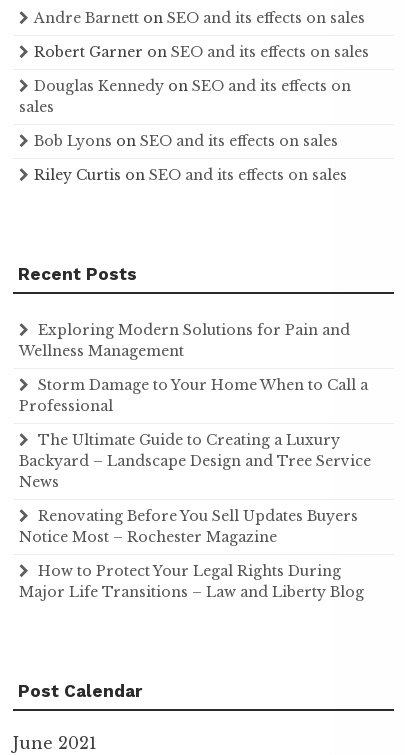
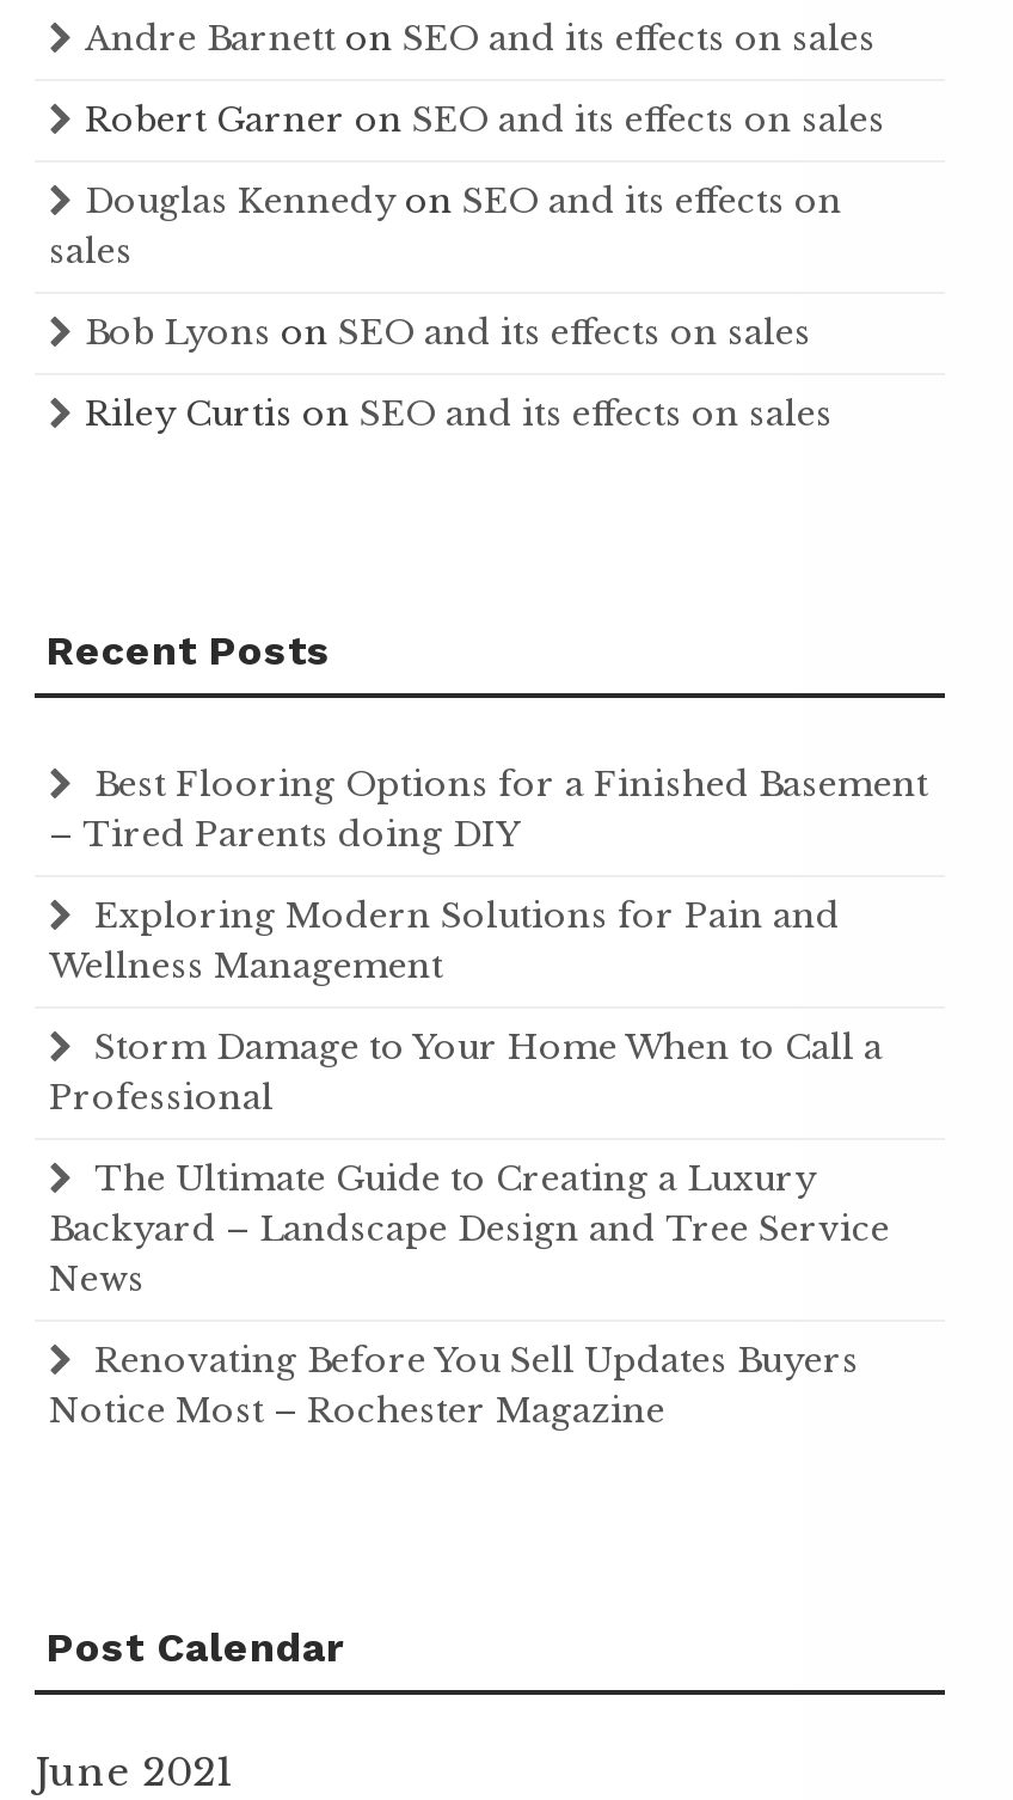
none -> [49,763,928,856] Best Flooring Options for a Finished Basement | – Tired Parents doing DIY
moved [19,321,371,546] -> [49,894,890,1432]: Exploring Modern Solutions for Pain and | Wellness Management | Storm Damage to Your Home When to Call a | ... | Renovating Before You Sell Updates Buyers | Notice Most – Rochester Magazine
[19,562,364,601] How to Protect Your Legal Rights During | Major Life Transitions – Law and Liberty Blog -> none

